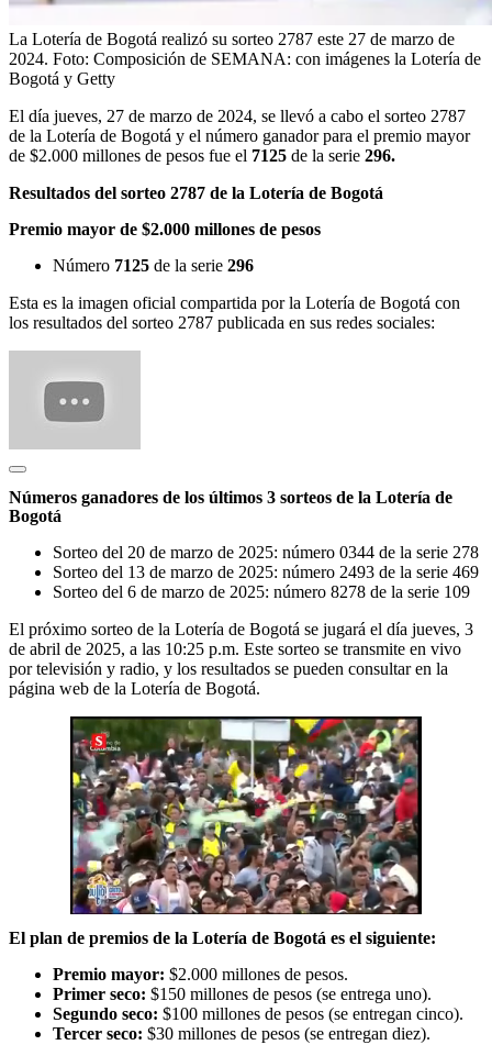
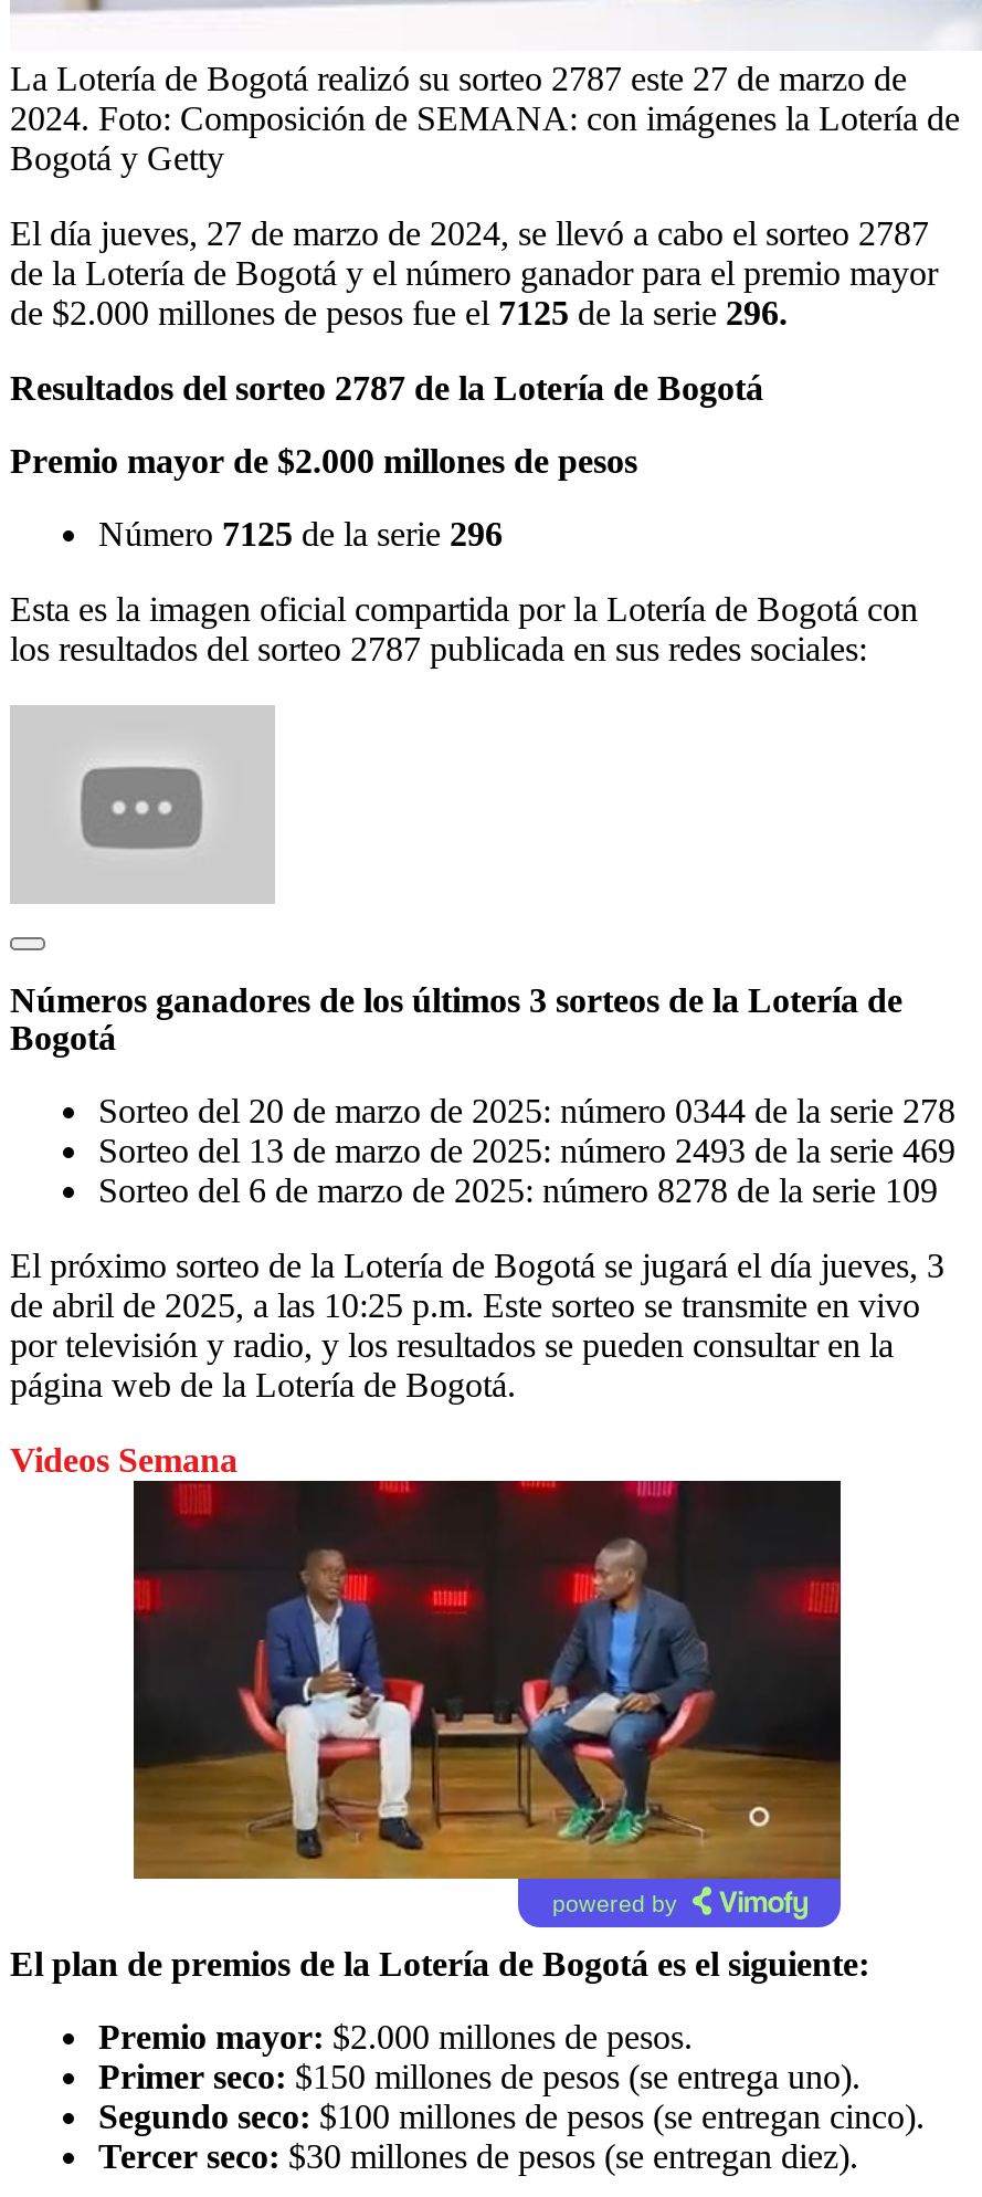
none -> [10,1441,237,1478] Videos Semana
none -> [552,1890,678,1916] powered by
[69,715,423,921] [image] -> [131,1479,843,1932] [image]

